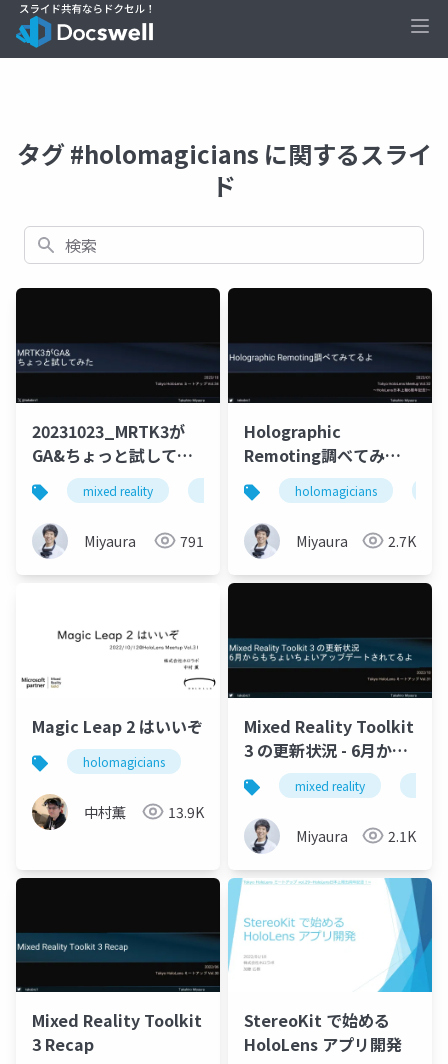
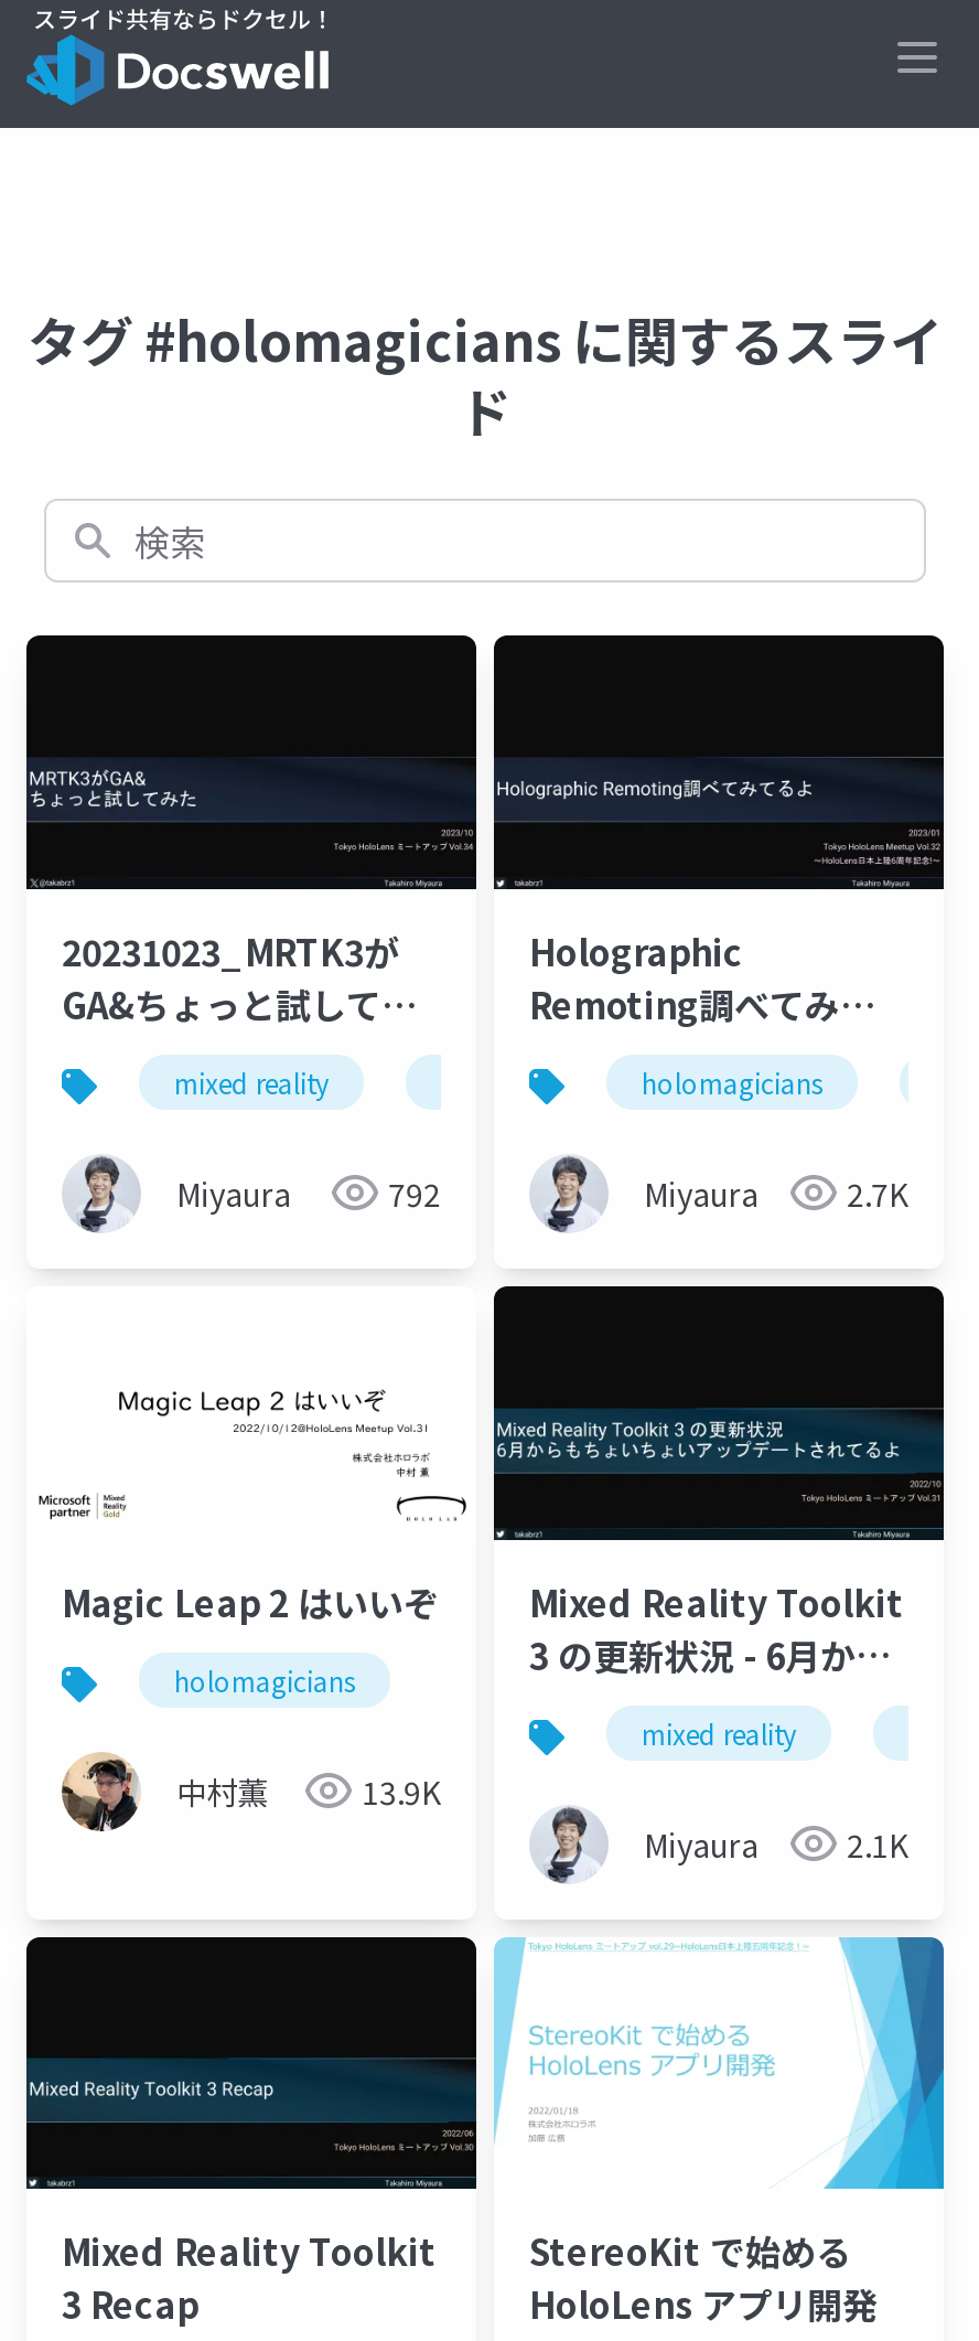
[180,531,204,551] 791 -> [388,1171,441,1215] 792

